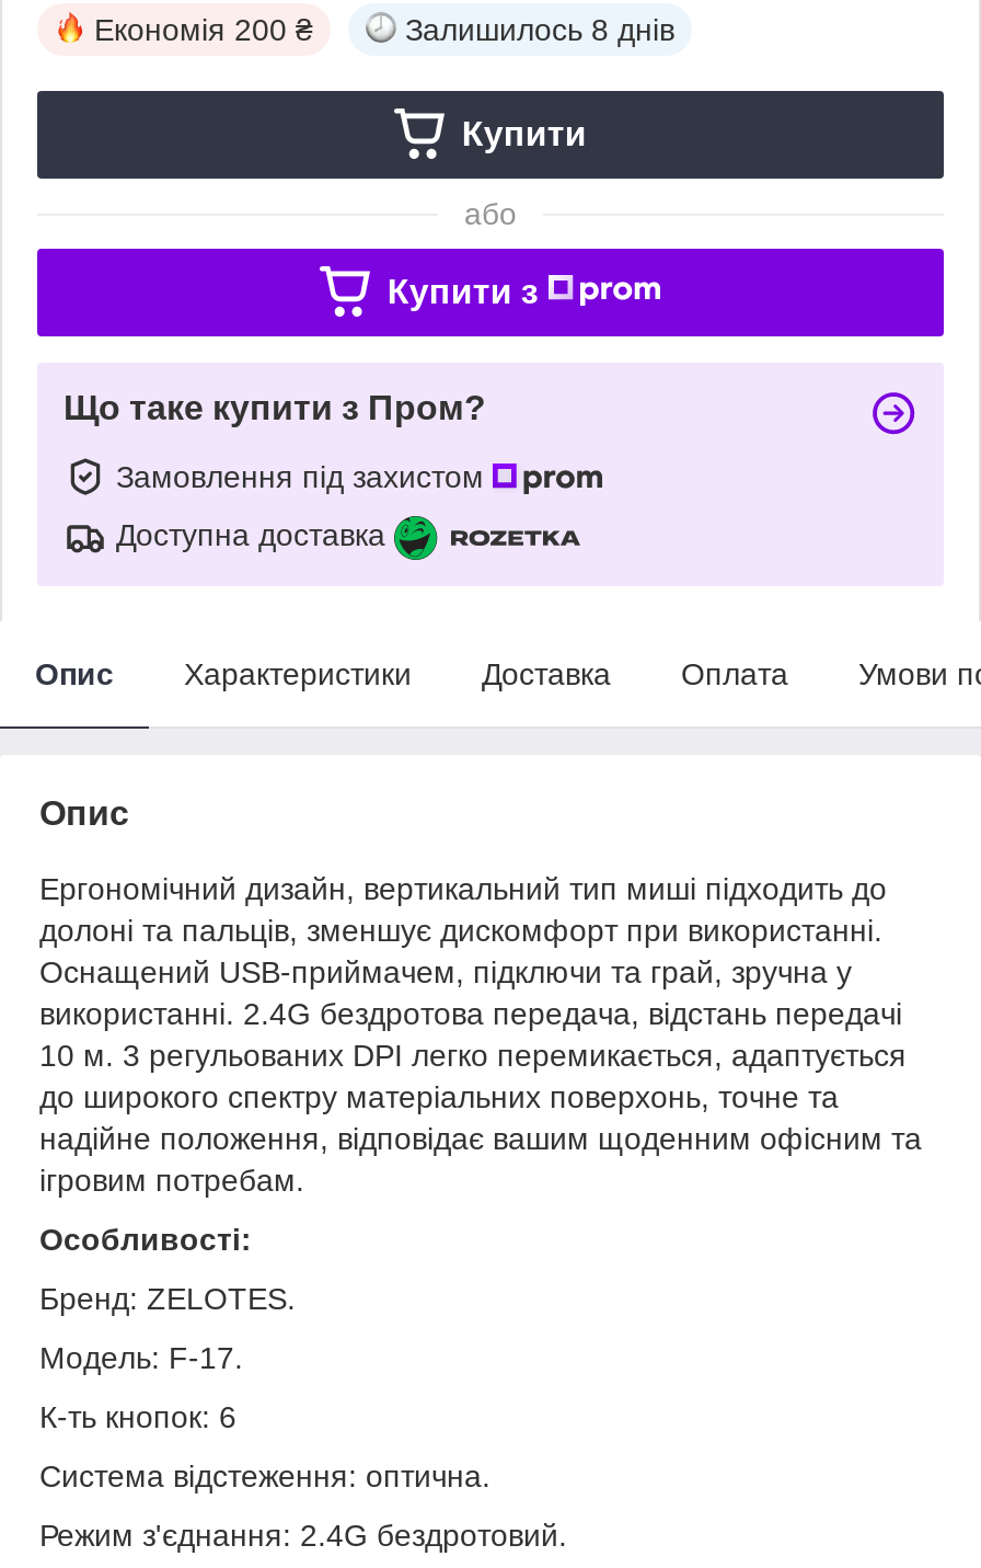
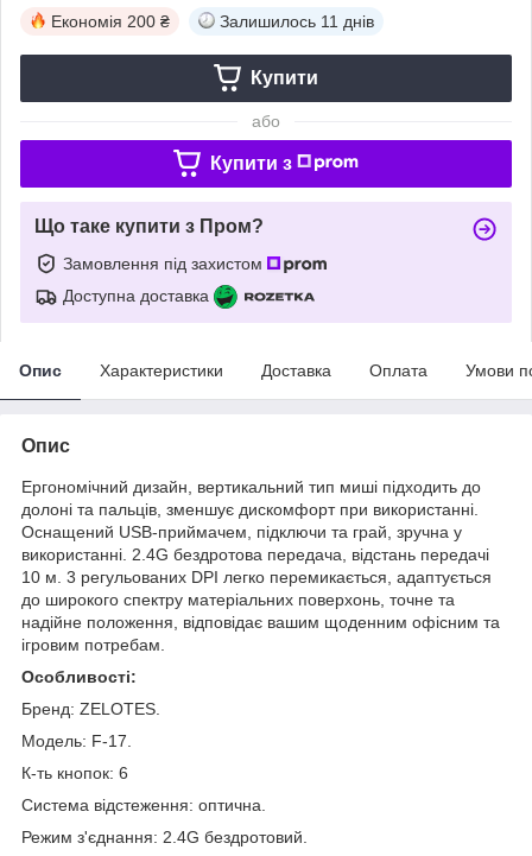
[405,12,674,47] Залишилось 8 днів -> [220,12,374,31] Залишилось 11 днів

